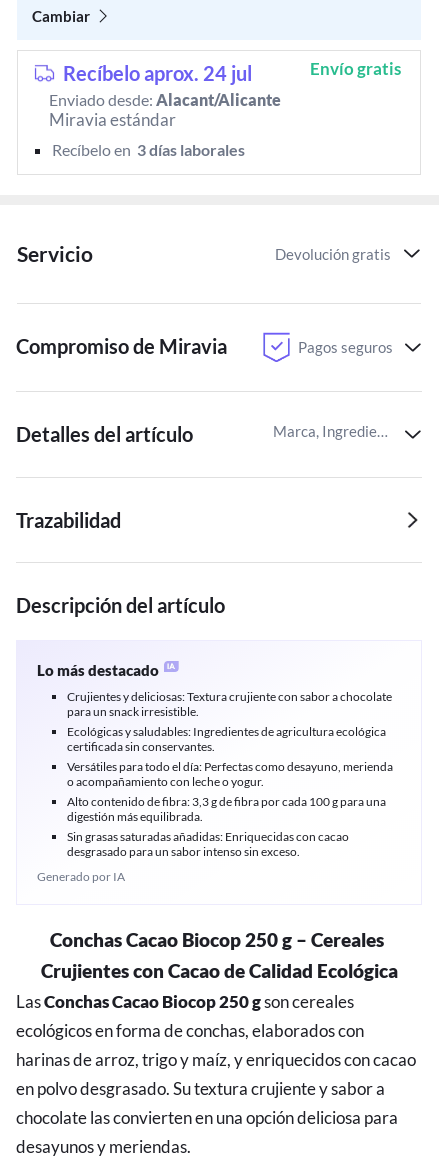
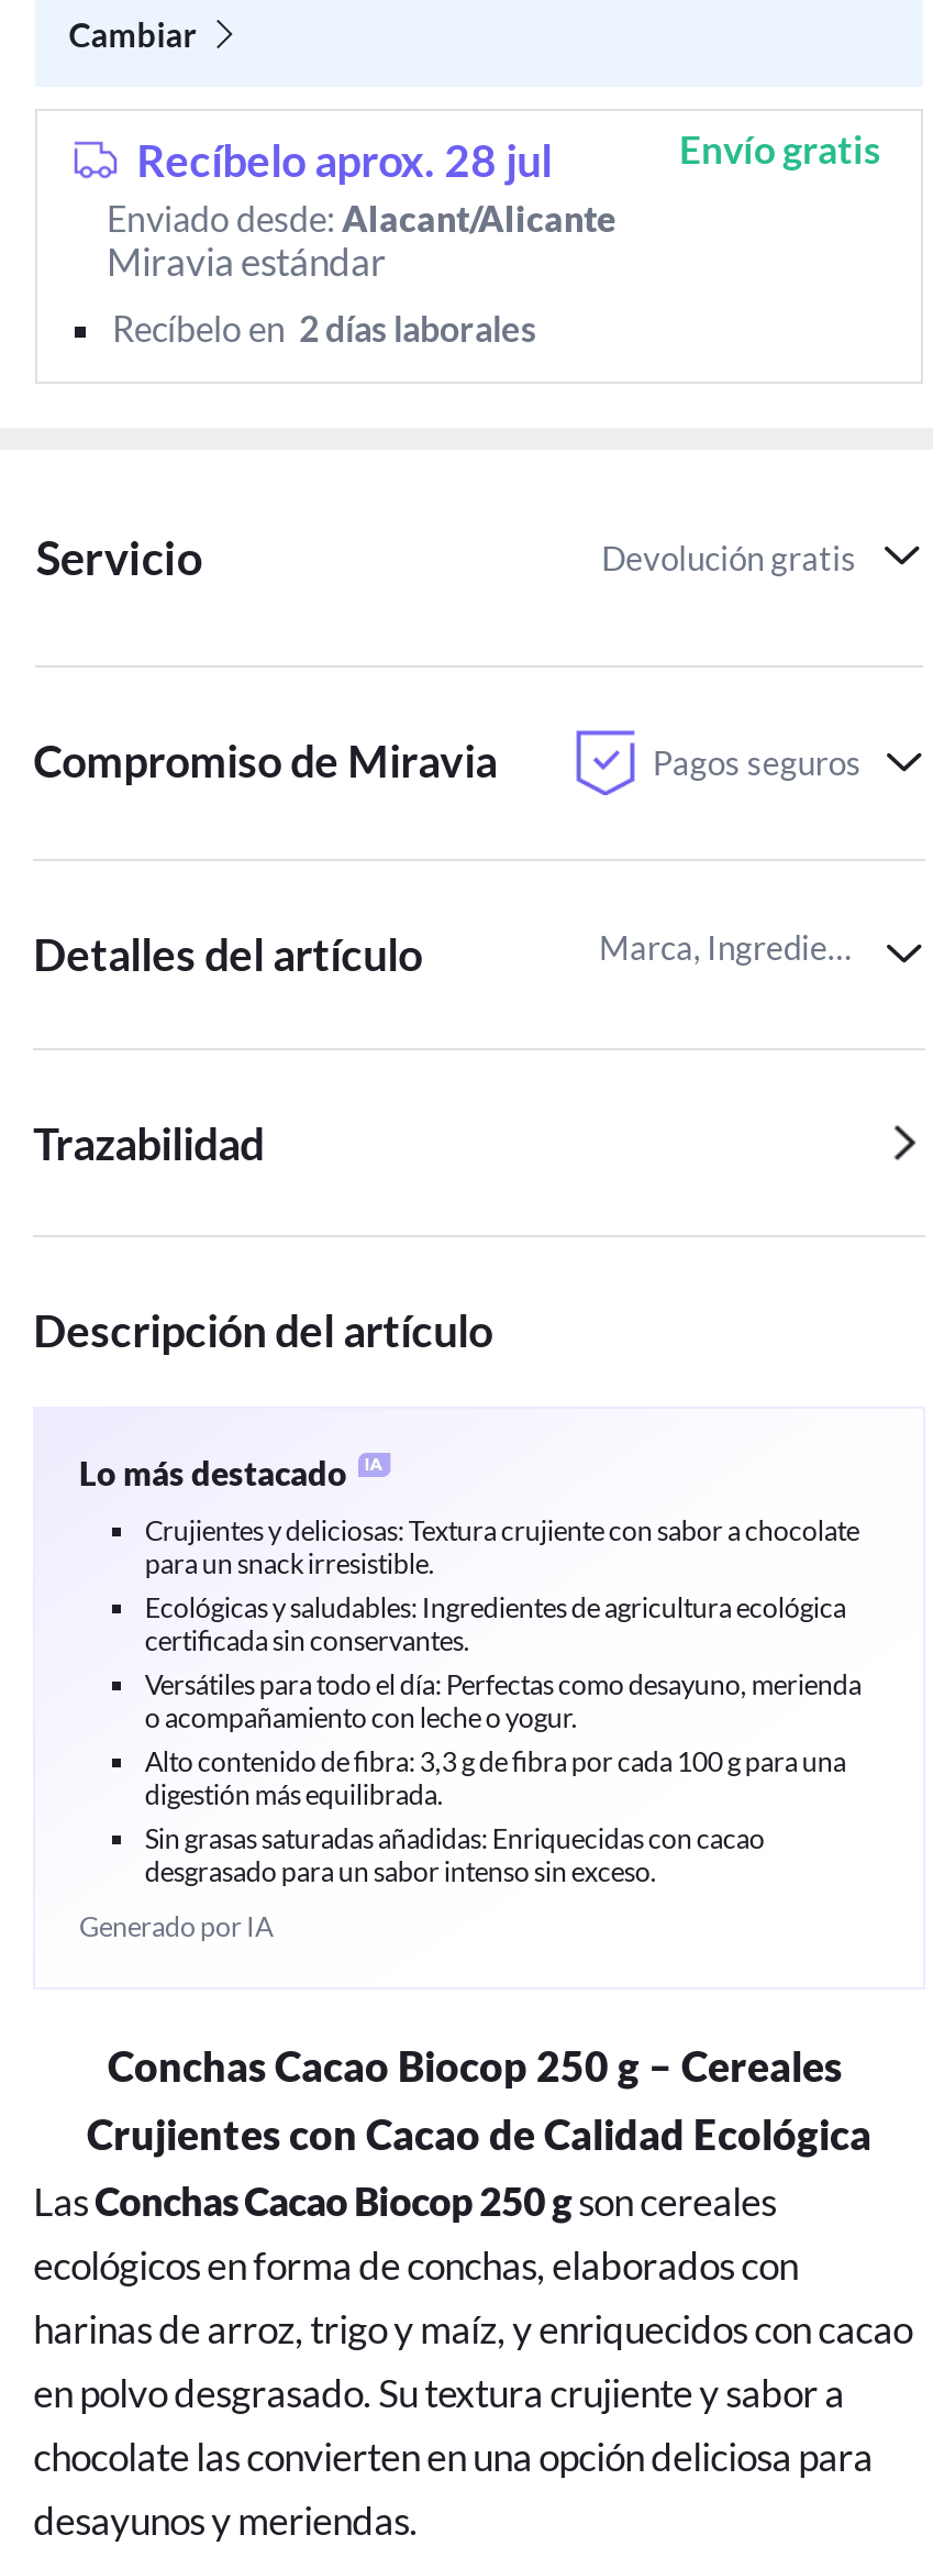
[63,61,252,85] Recíbelo aprox. 24 jul -> [137,134,552,187] Recíbelo aprox. 28 jul
[52,140,248,159] Recíbelo en 3 días laborales -> [112,307,543,349] Recíbelo en 2 días laborales

